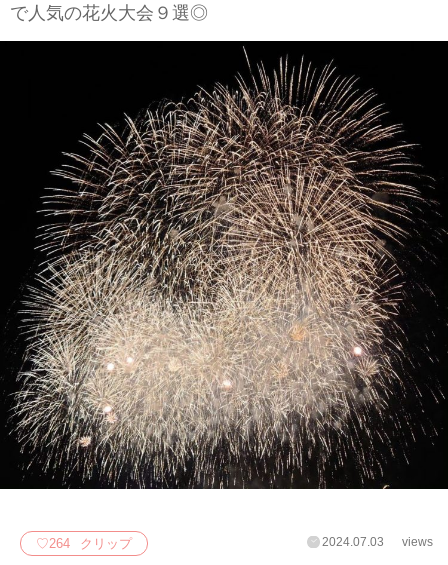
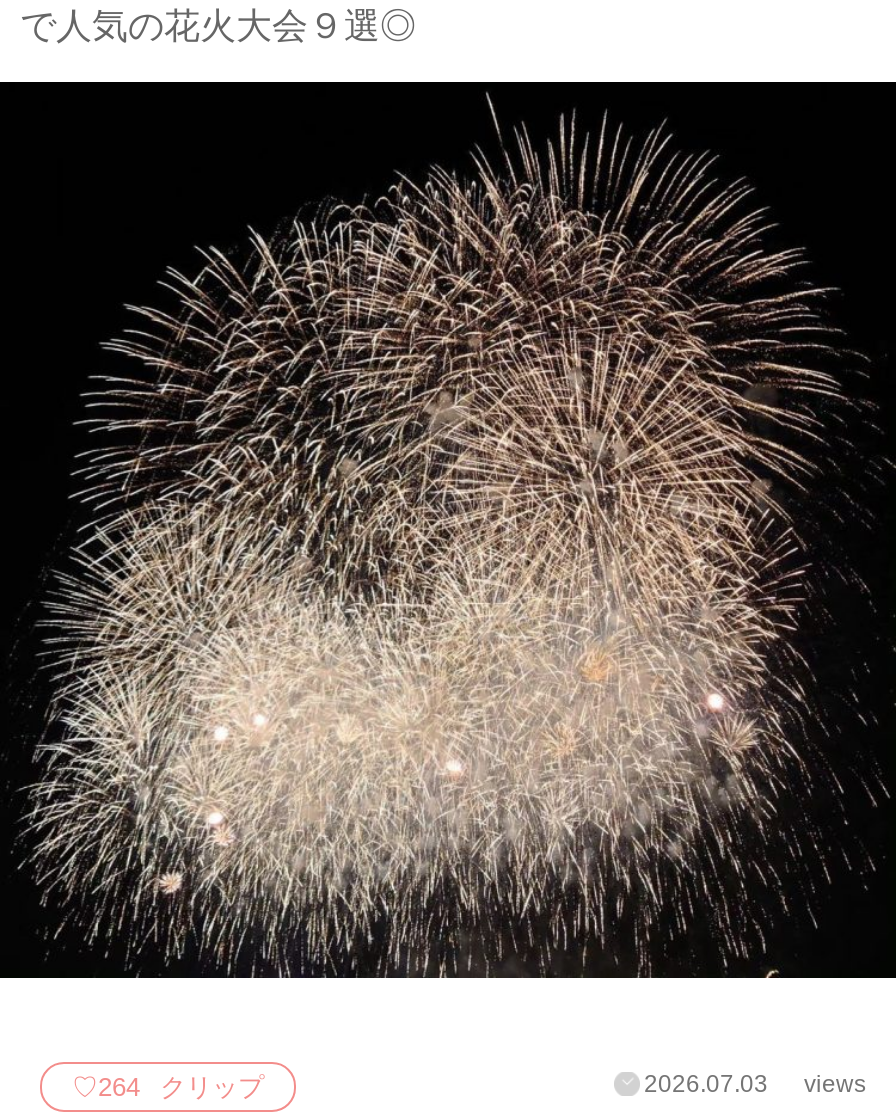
[322,535,433,549] 2024.07.03 views -> [644,1070,866,1098] 2026.07.03 views

